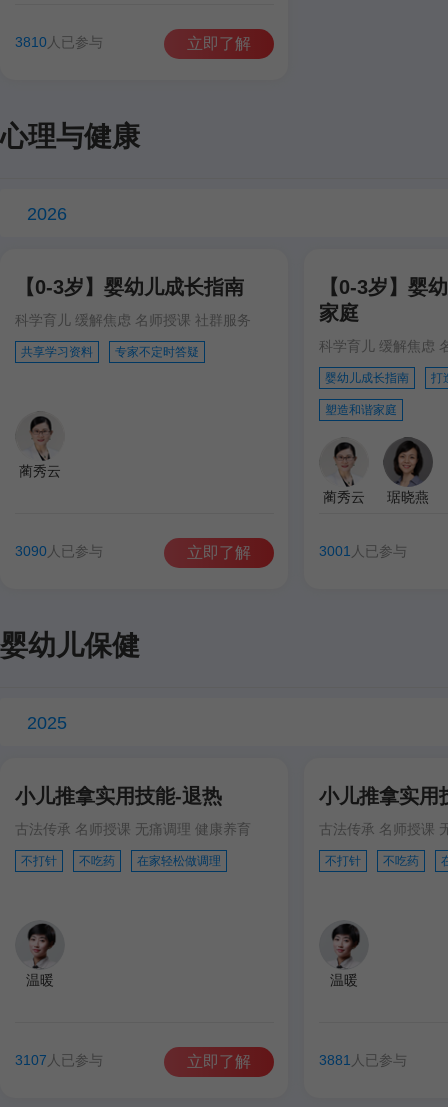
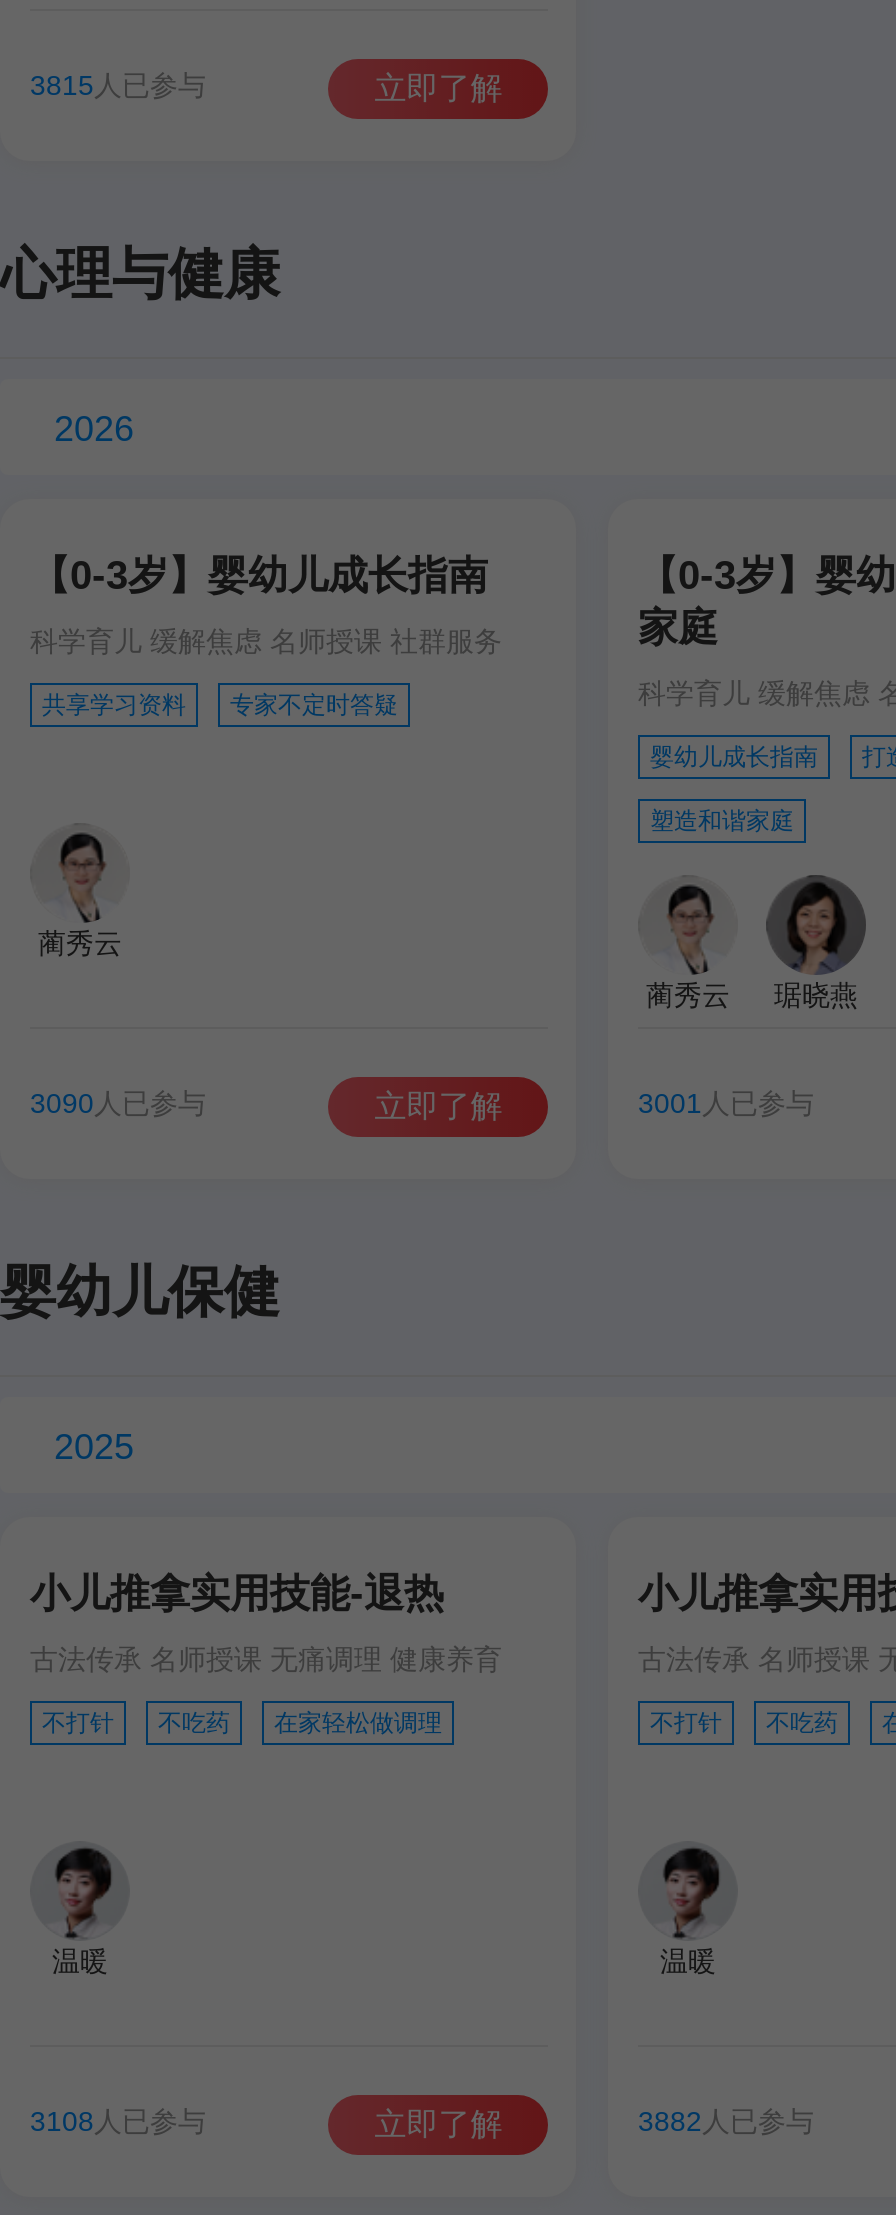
[15,34,103,50] 3810人已参与 -> [30,69,206,101] 3815人已参与
[15,1052,103,1068] 3107人已参与 -> [30,2105,206,2137] 3108人已参与
[319,1052,407,1068] 3881人已参与 -> [638,2105,814,2137] 3882人已参与

